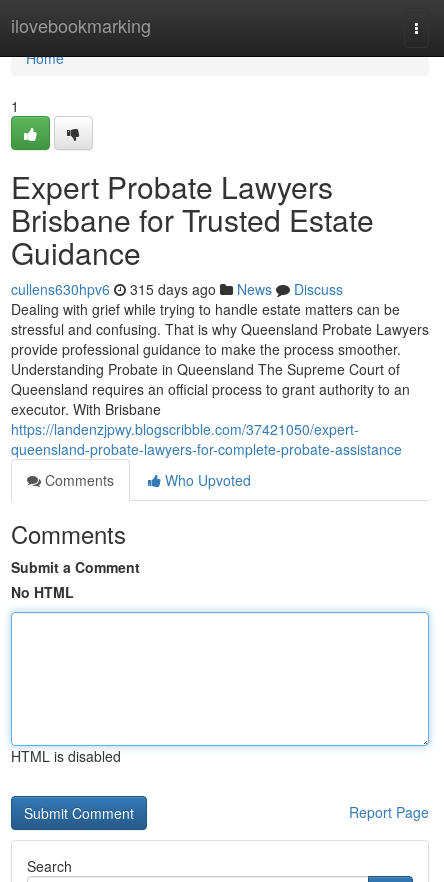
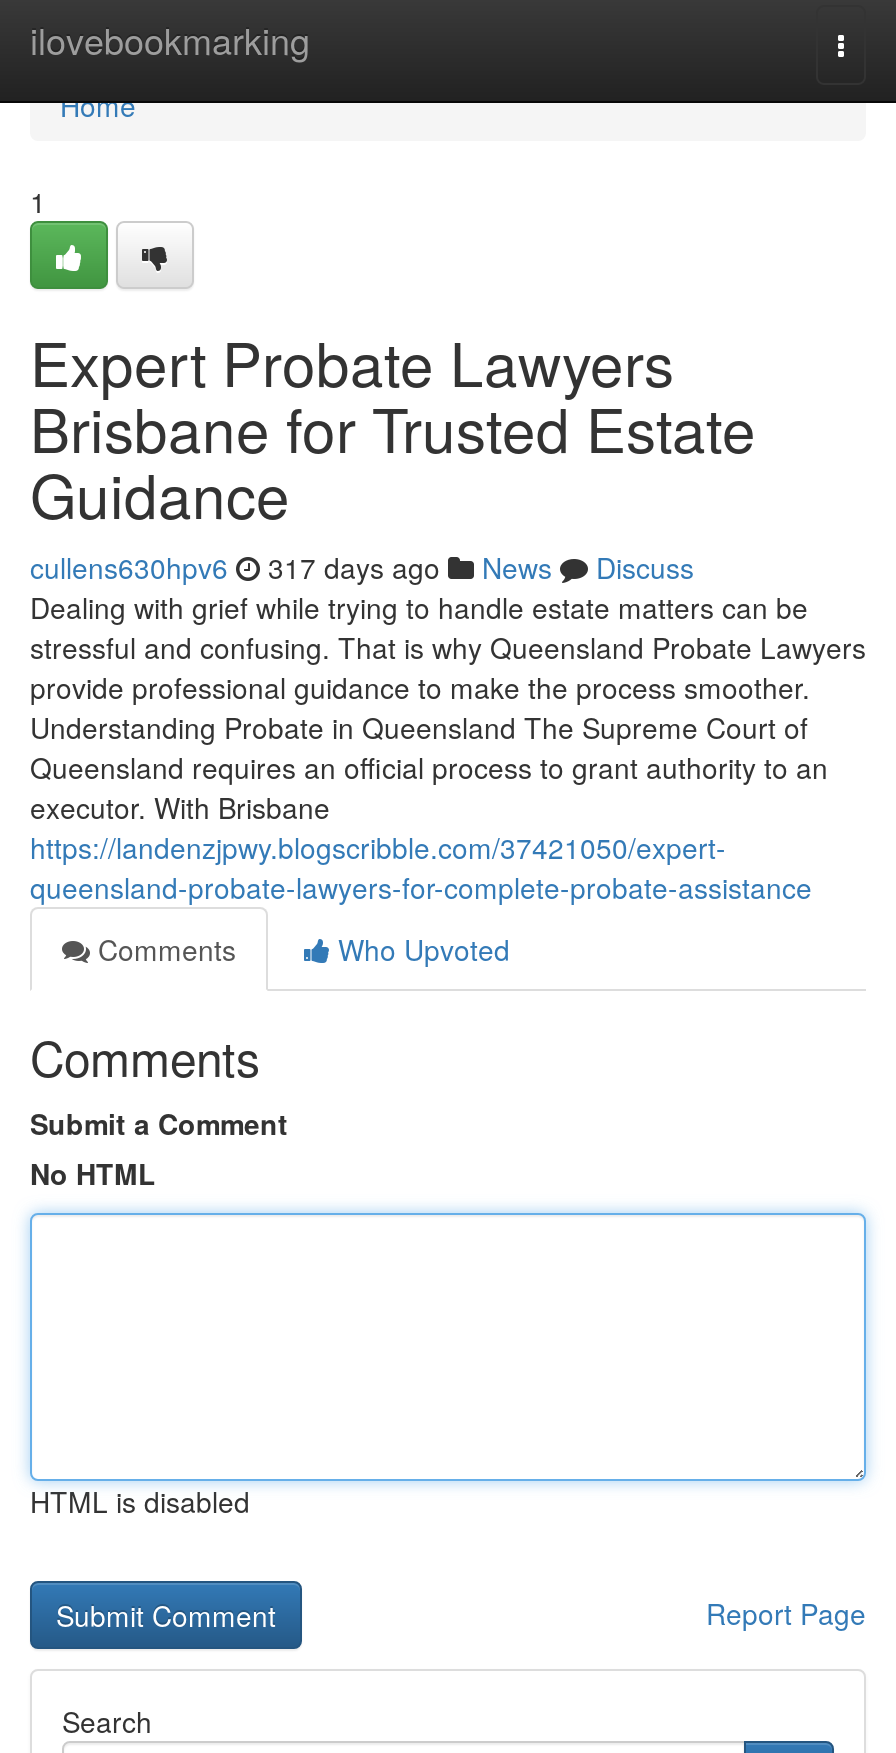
[11,279,343,299] cullens630hpv6 315 days ago News Discuss -> [30,547,694,587] cullens630hpv6 317 days ago News Discuss

